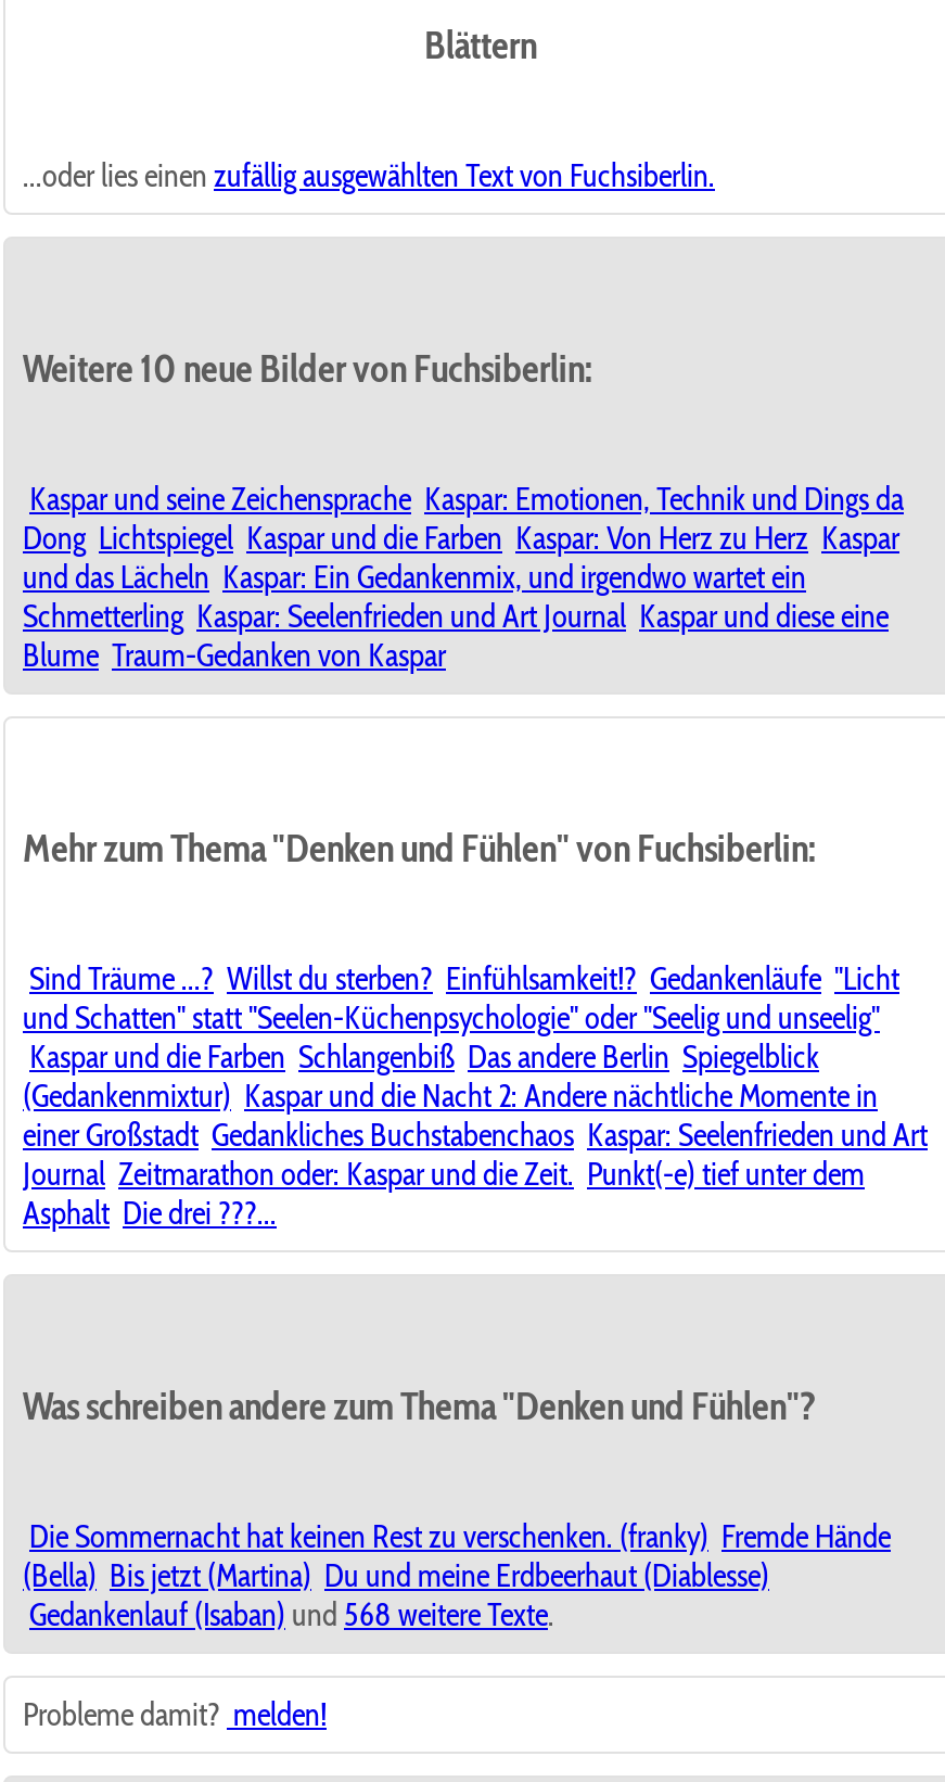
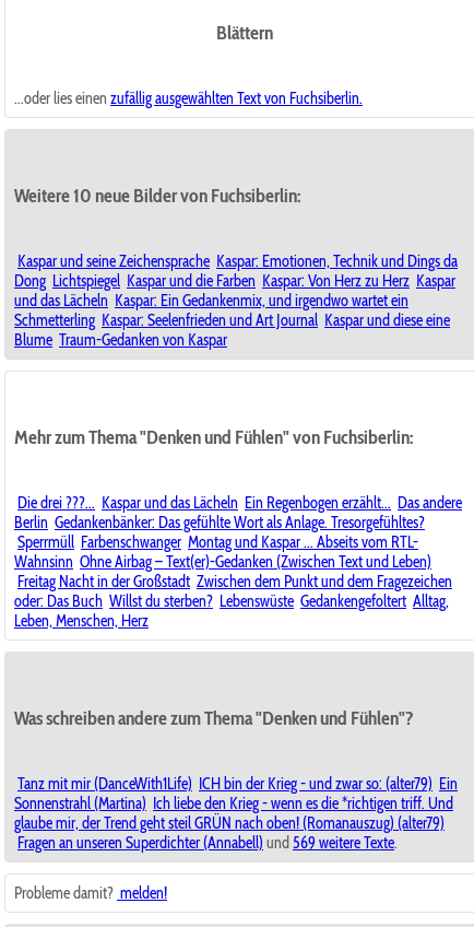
[23,960,928,1234] Sind Träume ...? Willst du sterben? Einfühlsamkeit!? Gedankenläufe "Licht | und Schatten" statt "Seelen-Küchenpsychologie" oder "Seelig und unseelig" | Kaspar und die Farben Schlangenbiß Das andere Berlin Spiegelblick | (Gedankenmixtur) Kaspar und die Nacht 2: Andere nächtliche Momente in | einer Großstadt Gedankliches Buchstabenchaos Kaspar: Seelenfrieden und Art | Journal Zeitmarathon oder: Kaspar und die Zeit. Punkt(-e) tief unter dem | Asphalt Die drei ???... -> [14,493,462,631] Die drei ???... Kaspar und das Lächeln Ein Regenbogen erzählt... Das andere | Berlin Gedankenbänker: Das gefühlte Wort als Anlage. Tresorgefühltes? | Sperrmüll Farbenschwanger Montag und Kaspar ... Abseits vom RTL- | Wahnsinn Ohne Airbag – Text(er)-Gedanken (Zwischen Text und Leben) | Freitag Nacht in der Großstadt Zwischen dem Punkt und dem Fragezeichen | oder: Das Buch Willst du sterben? Lebenswüste Gedankengefoltert Alltag, | Leben, Menschen, Herz
[23,1518,891,1635] Die Sommernacht hat keinen Rest zu verschenken. (franky) Fremde Hände | (Bella) Bis jetzt (Martina) Du und meine Erdbeerhaut (Diablesse) | Gedankenlauf (Isaban) und 568 weitere Texte. -> [14,774,458,853] Tanz mit mir (DanceWith1Life) ICH bin der Krieg - und zwar so: (alter79) Ein | Sonnenstrahl (Martina) Ich liebe den Krieg - wenn es die *richtigen triff. Und | glaube mir, der Trend geht steil GRÜN nach oben! (Romanauszug) (alter79) | Fragen an unseren Superdichter (Annabell) und 569 weitere Texte.

